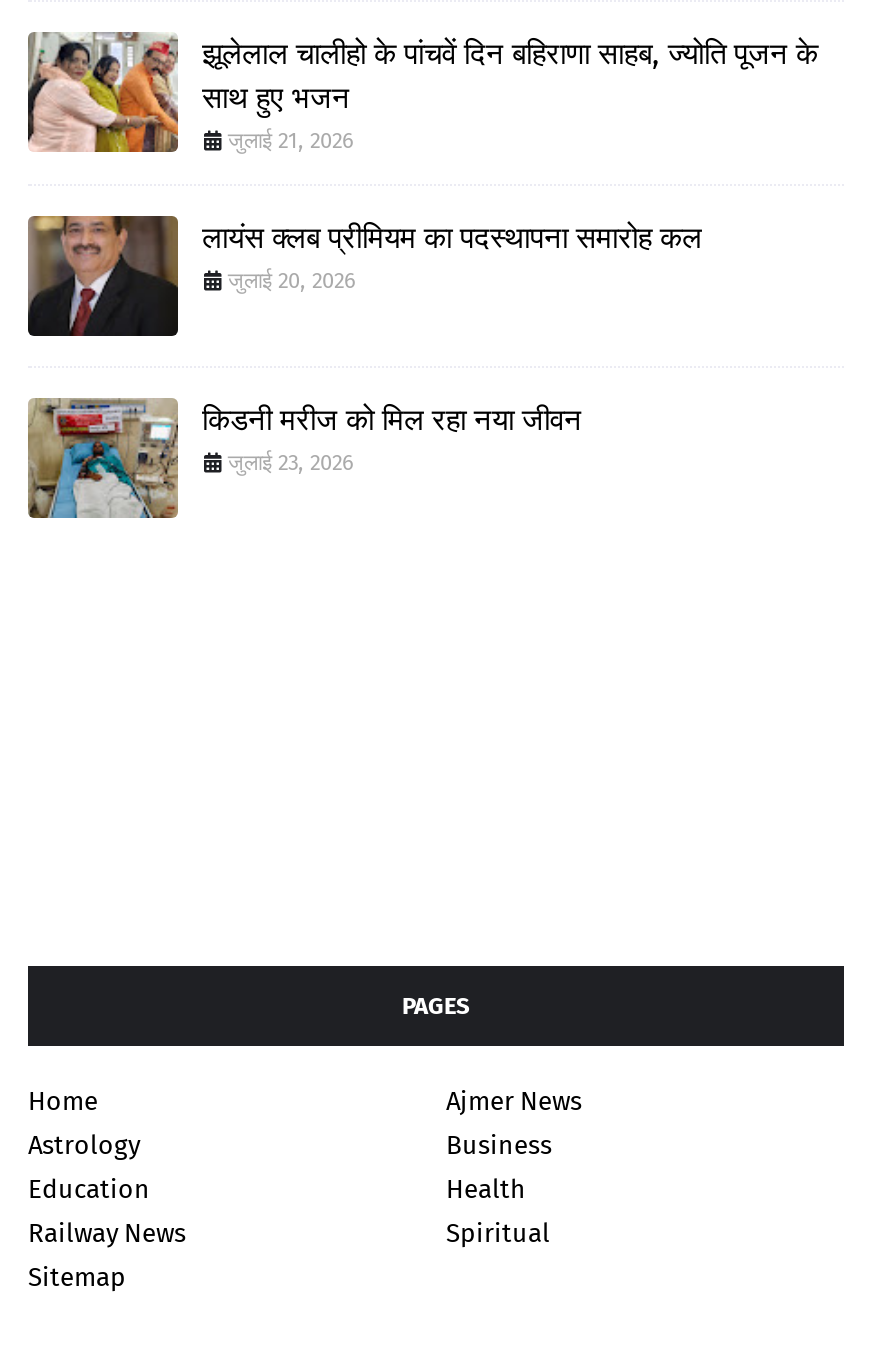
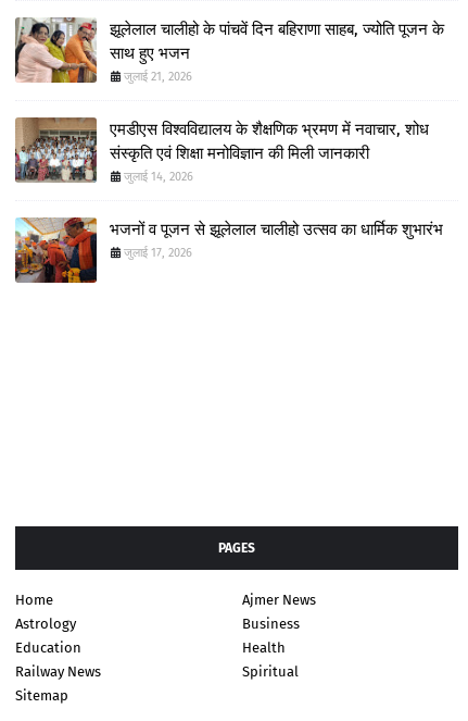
[28,214,702,336] [image] | लायंस क्लब प्रीमियम का पदस्थापना समारोह कल | जुलाई 20, 2026 -> [15,117,429,184] [image] | एमडीएस विश्वविद्यालय के शैक्षणिक भ्रमण में नवाचार, शोध | संस्कृति एवं शिक्षा मनोविज्ञान की मिली जानकारी | जुलाई 14, 2026
[26,398,582,520] [image] | किडनी मरीज को मिल रहा नया जीवन | जुलाई 23, 2026 -> [14,217,443,284] [image] | भजनों व पूजन से झूलेलाल चालीहो उत्सव का धार्मिक शुभारंभ | जुलाई 17, 2026

